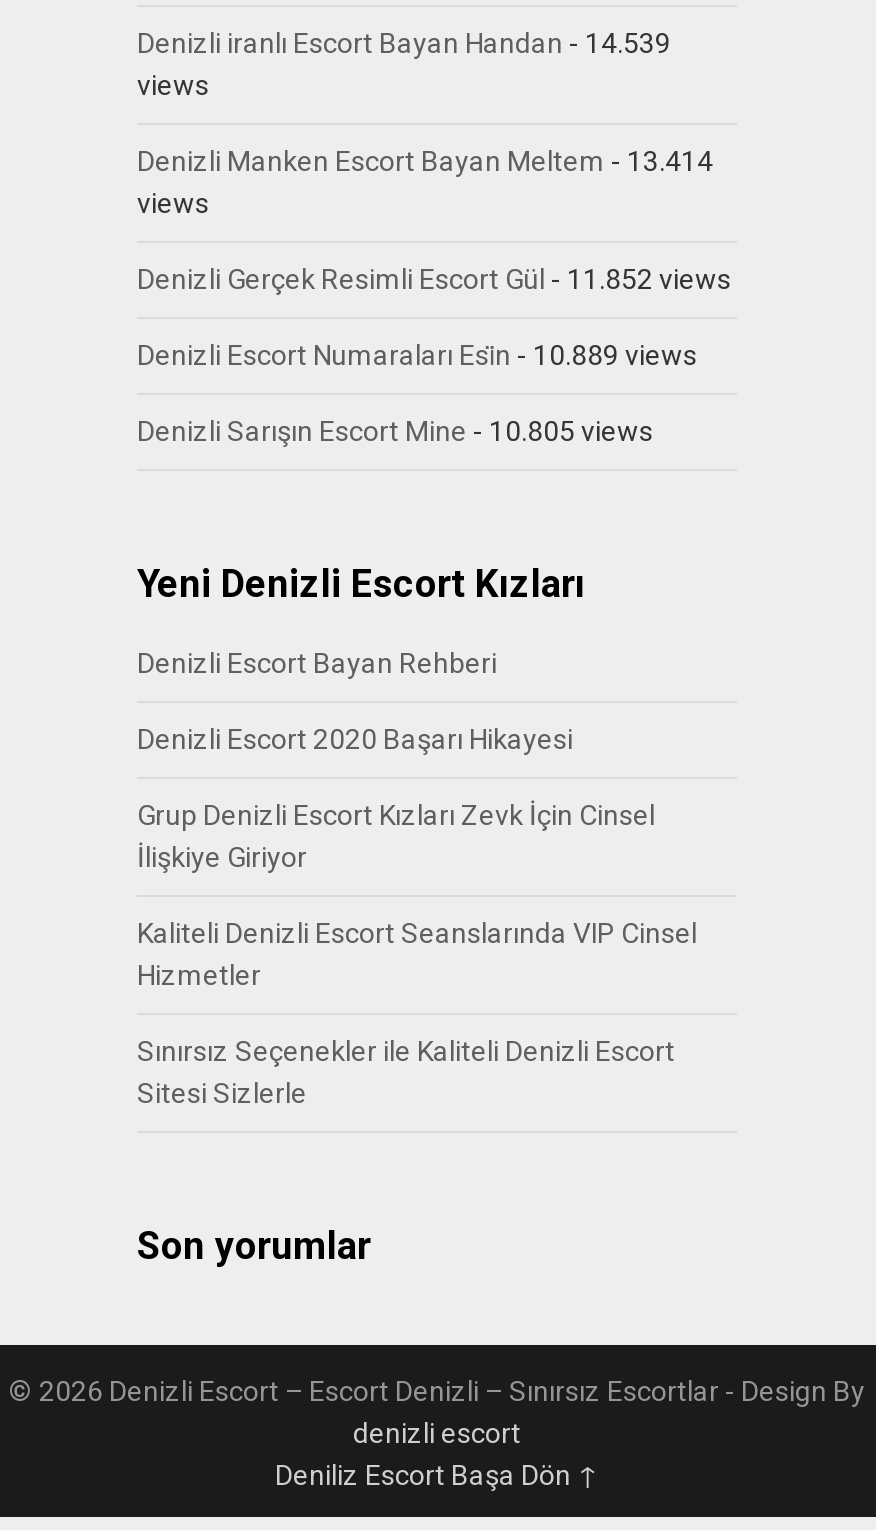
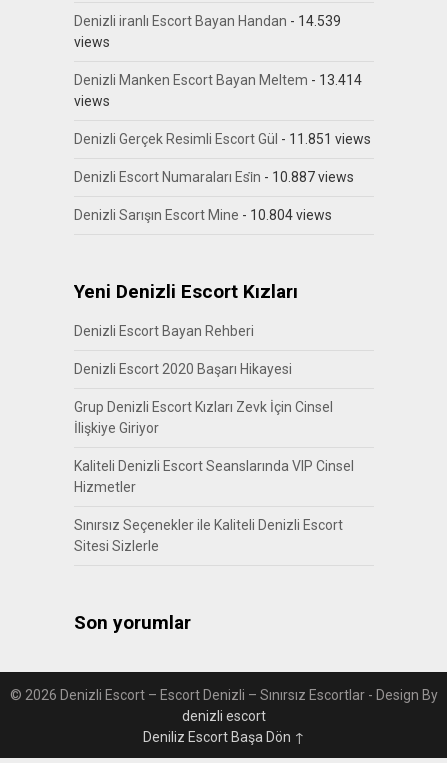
[137,263,731,295] Denizli Gerçek Resimli Escort Gül - 11.852 views -> [74,131,371,147] Denizli Gerçek Resimli Escort Gül - 11.851 views
[137,339,697,371] Denizli Escort Numaraları Esi̇n - 10.889 views -> [74,169,354,185] Denizli Escort Numaraları Esi̇n - 10.887 views
[137,415,653,447] Denizli Sarışın Escort Mine - 10.805 views -> [74,207,332,223] Denizli Sarışın Escort Mine - 10.804 views

